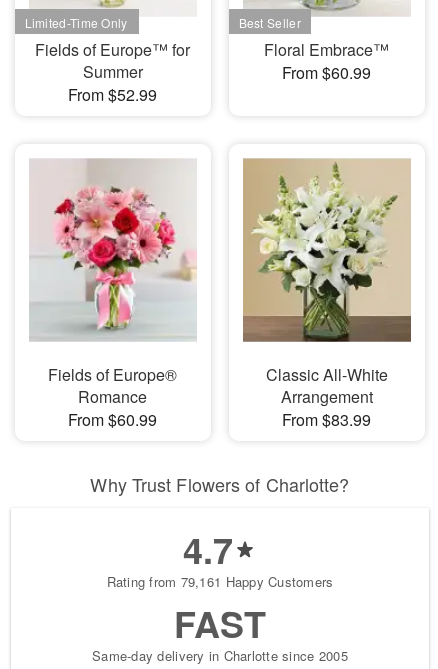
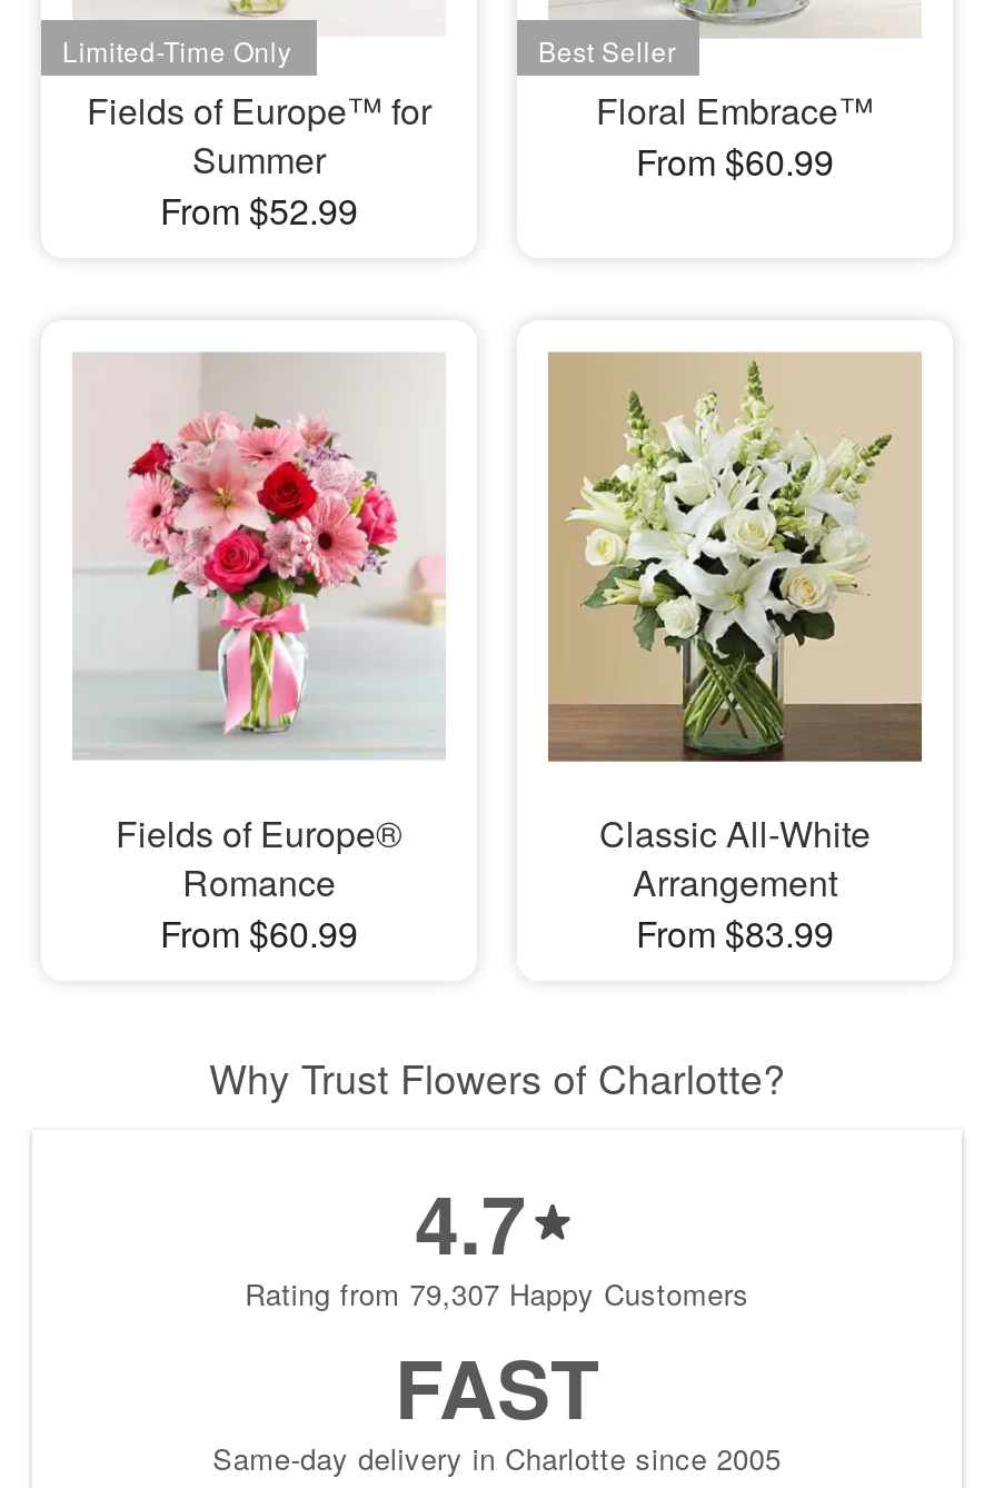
[107,572,333,591] Rating from 79,161 Happy Customers -> [245,1273,749,1315] Rating from 79,307 Happy Customers

